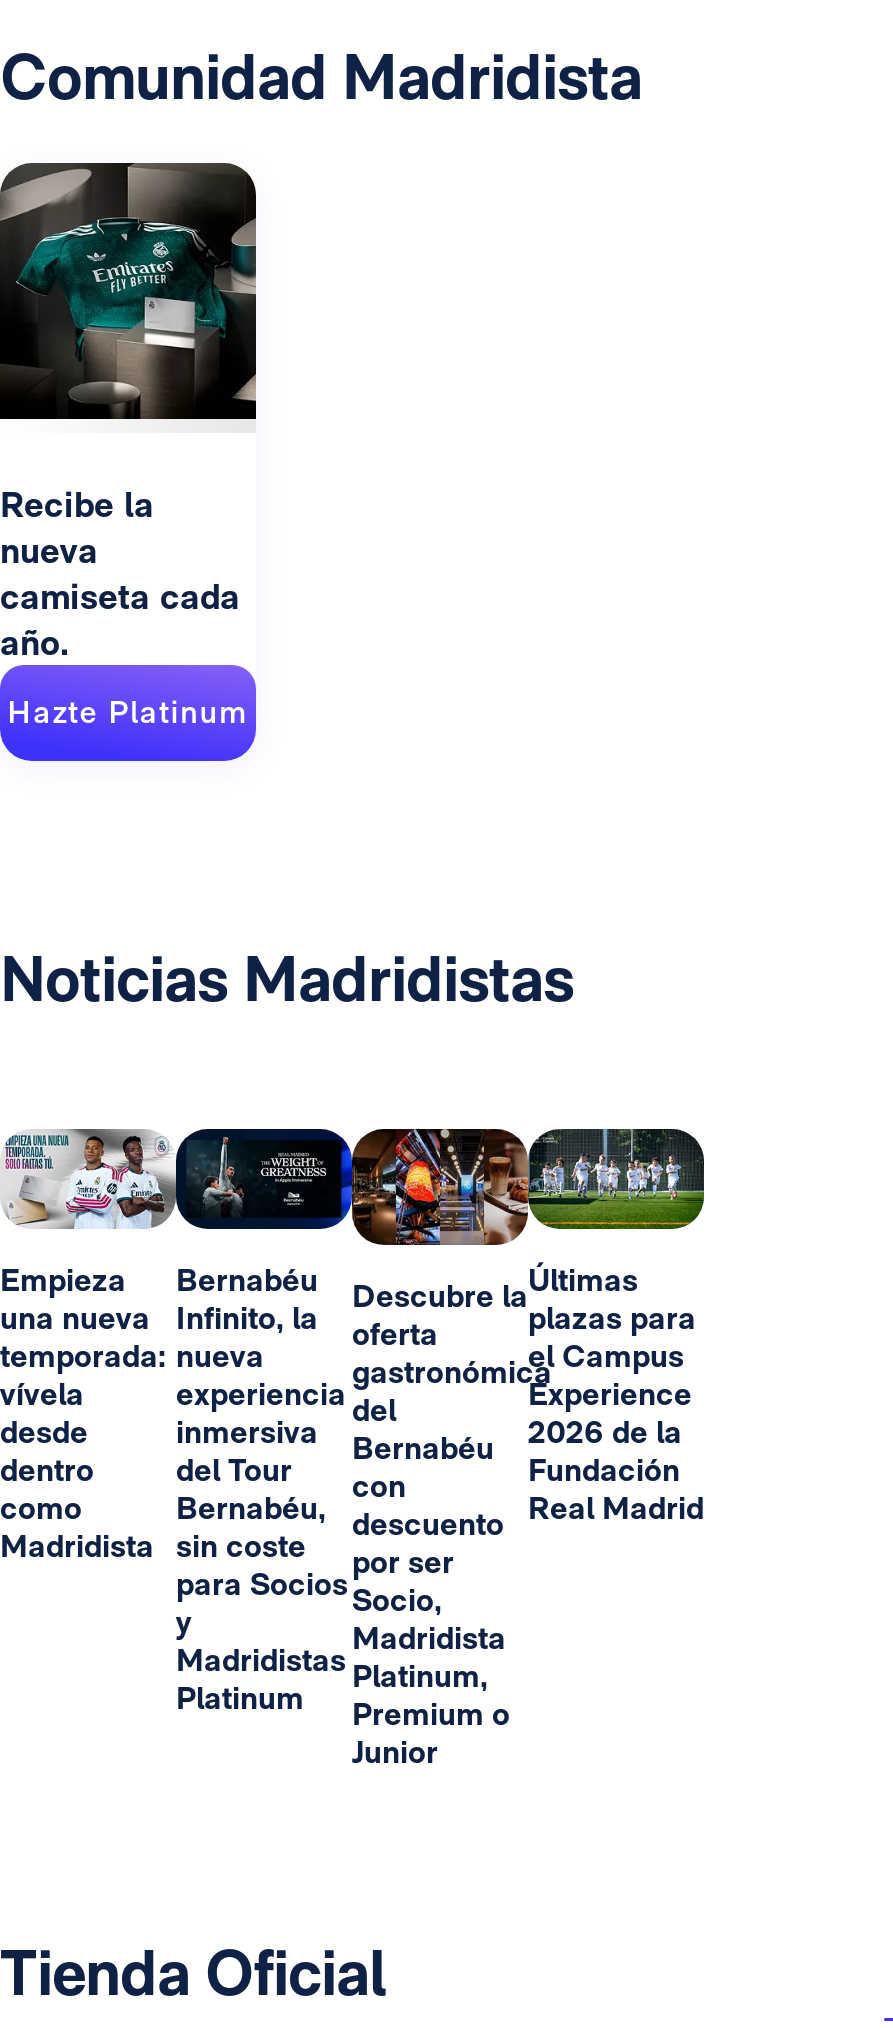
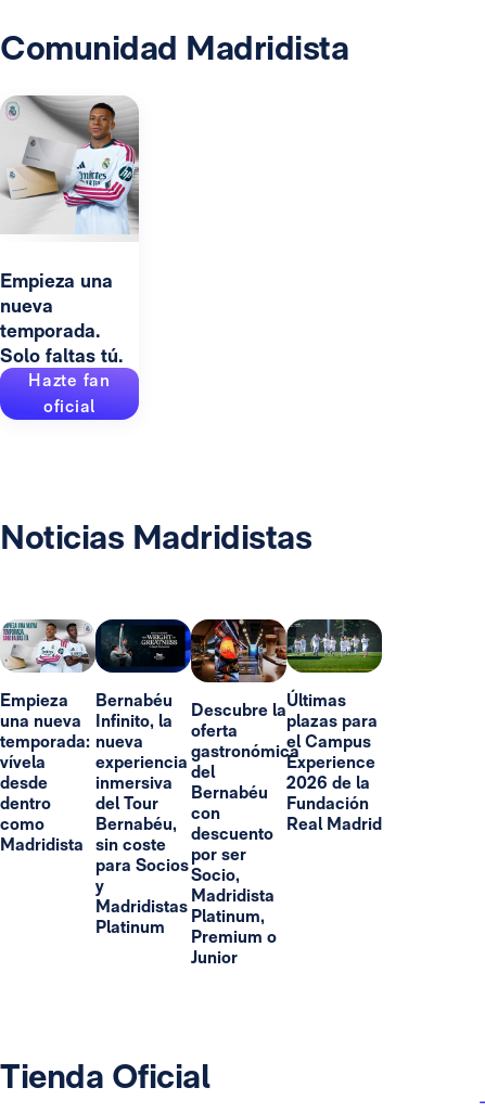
[0,162,258,525] [image] | Recibe la -> [0,94,139,291] [image] | Empieza una
[0,575,248,731] camiseta cada | año. | Hazte Platinum -> [0,318,123,416] temporada. | Solo faltas tú. | Hazte fan | oficial

